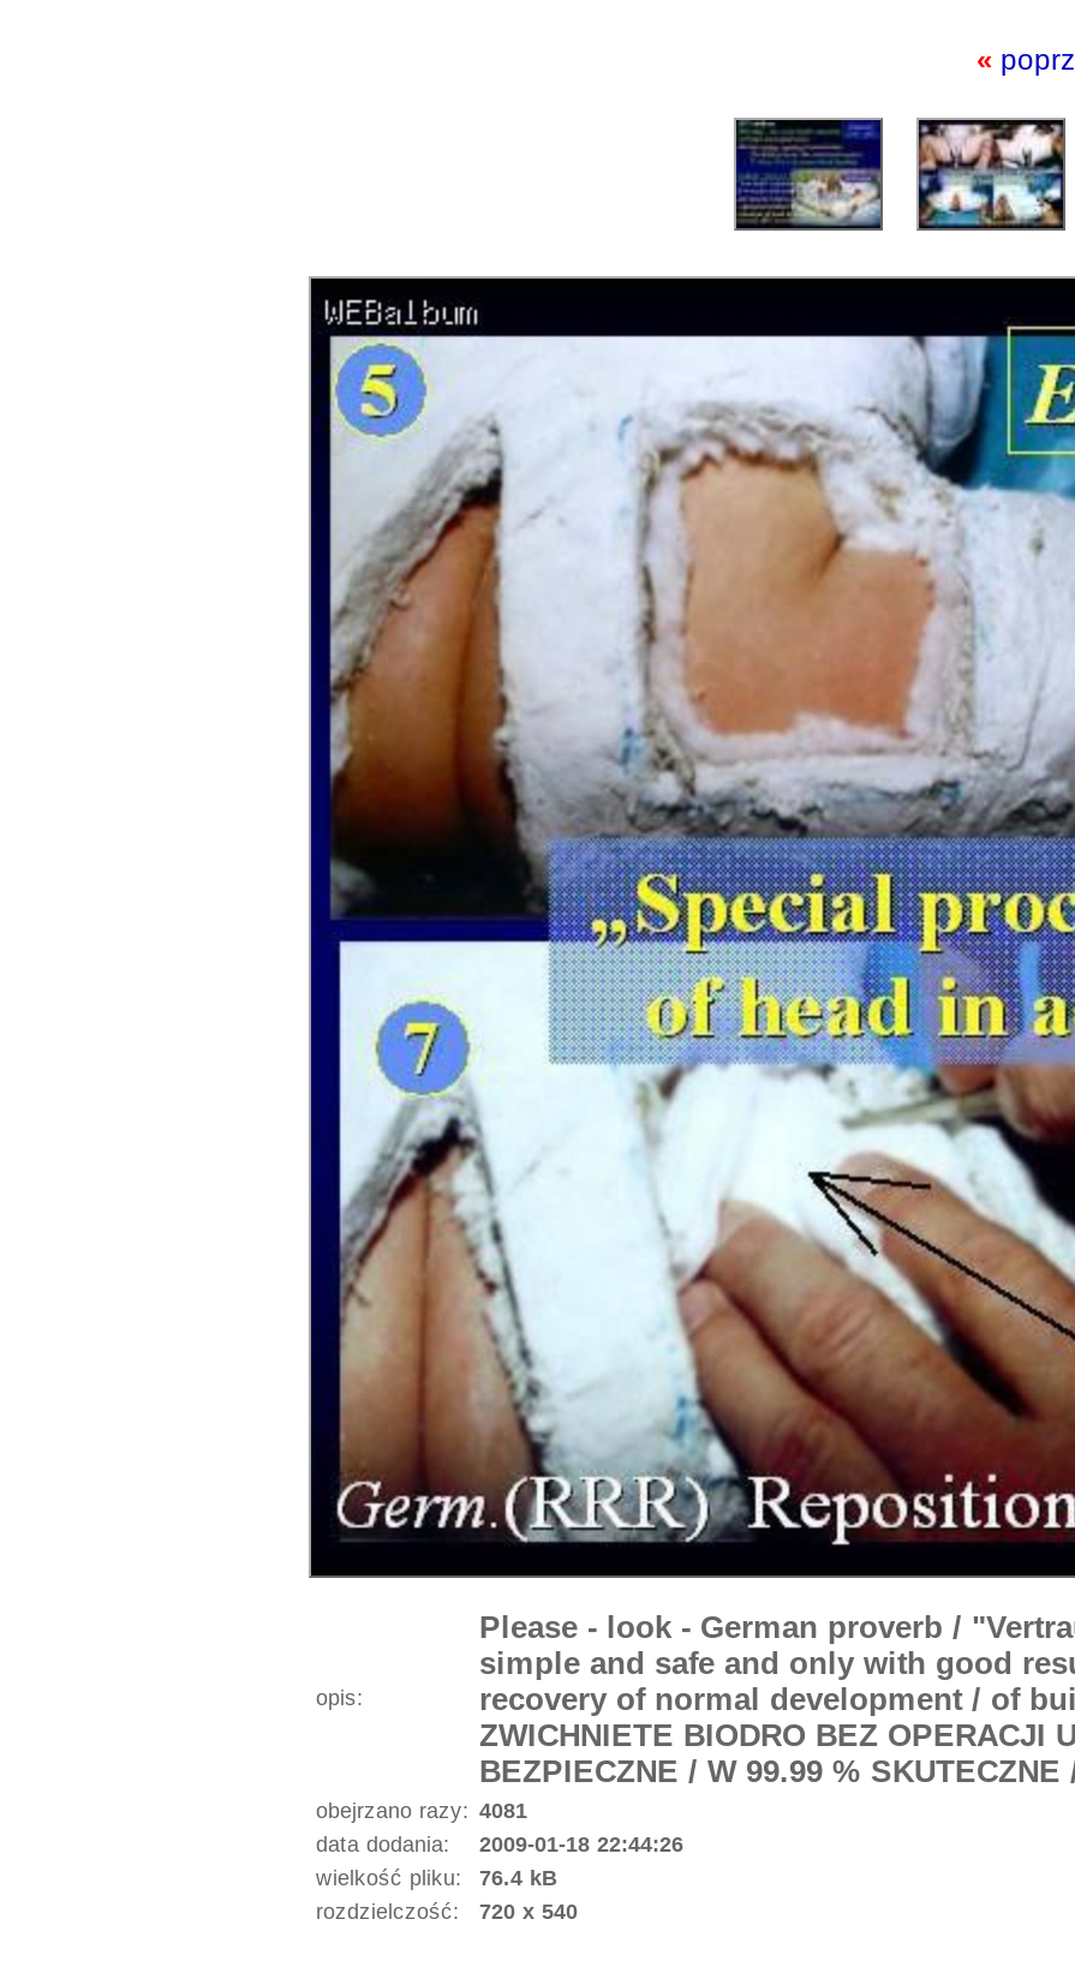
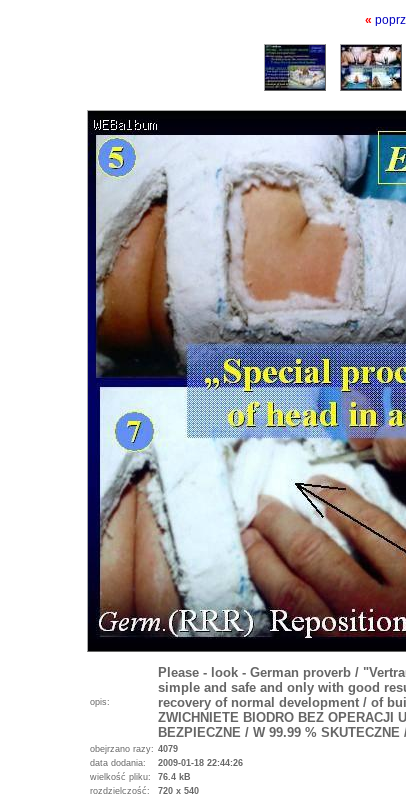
[316,1799,527,1823] obejrzano razy: 4081 -> [90,744,178,754] obejrzano razy: 4079

